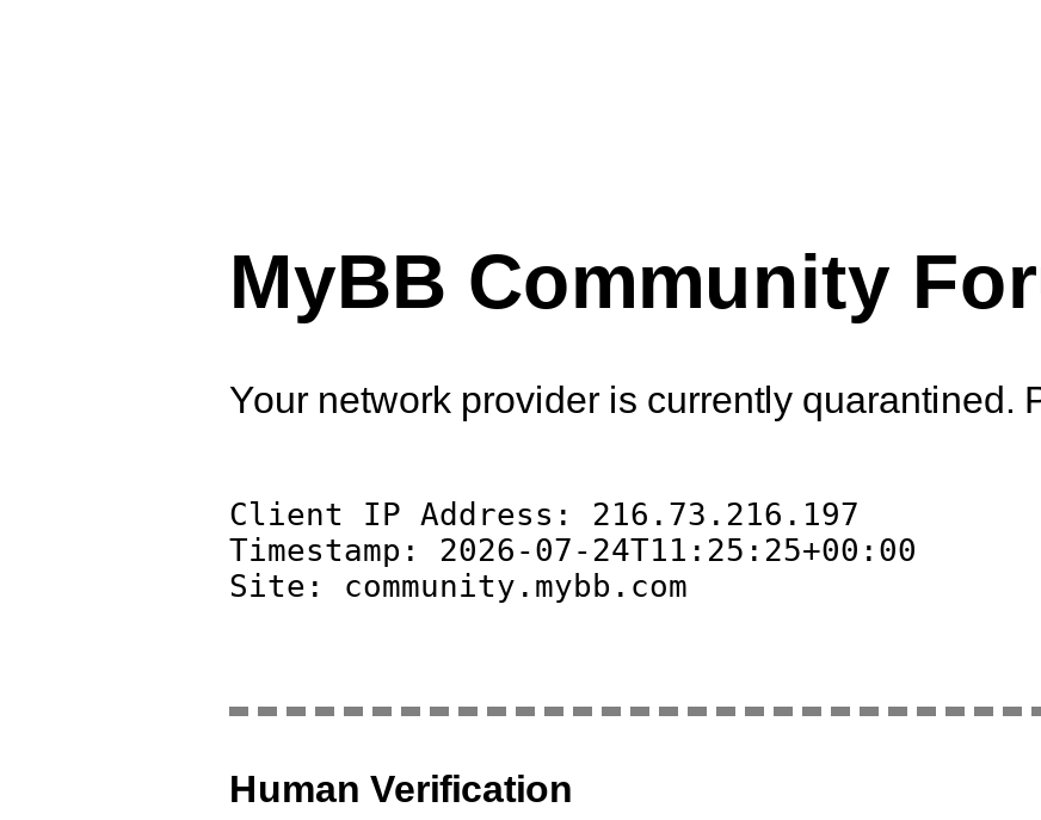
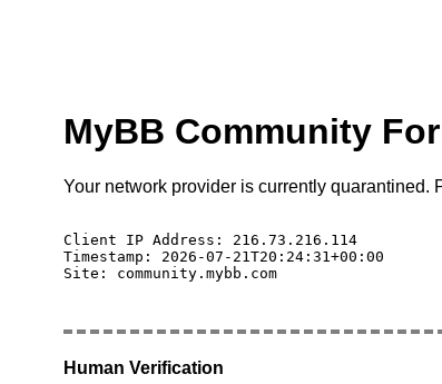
[229,496,879,532] Client IP Address: 216.73.216.197 -> [63,231,366,248] Client IP Address: 216.73.216.114
[229,532,917,568] Timestamp: 2026-07-24T11:25:25+00:00 -> [63,248,384,265] Timestamp: 2026-07-21T20:24:31+00:00

